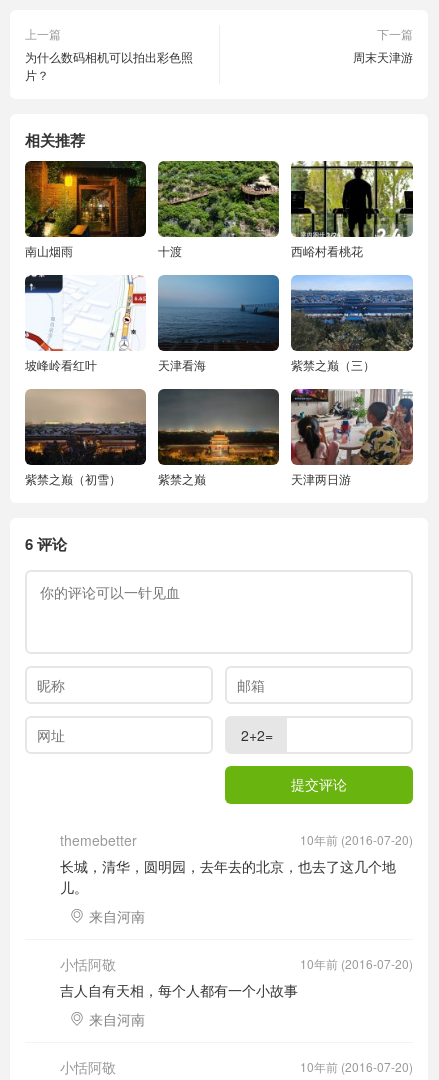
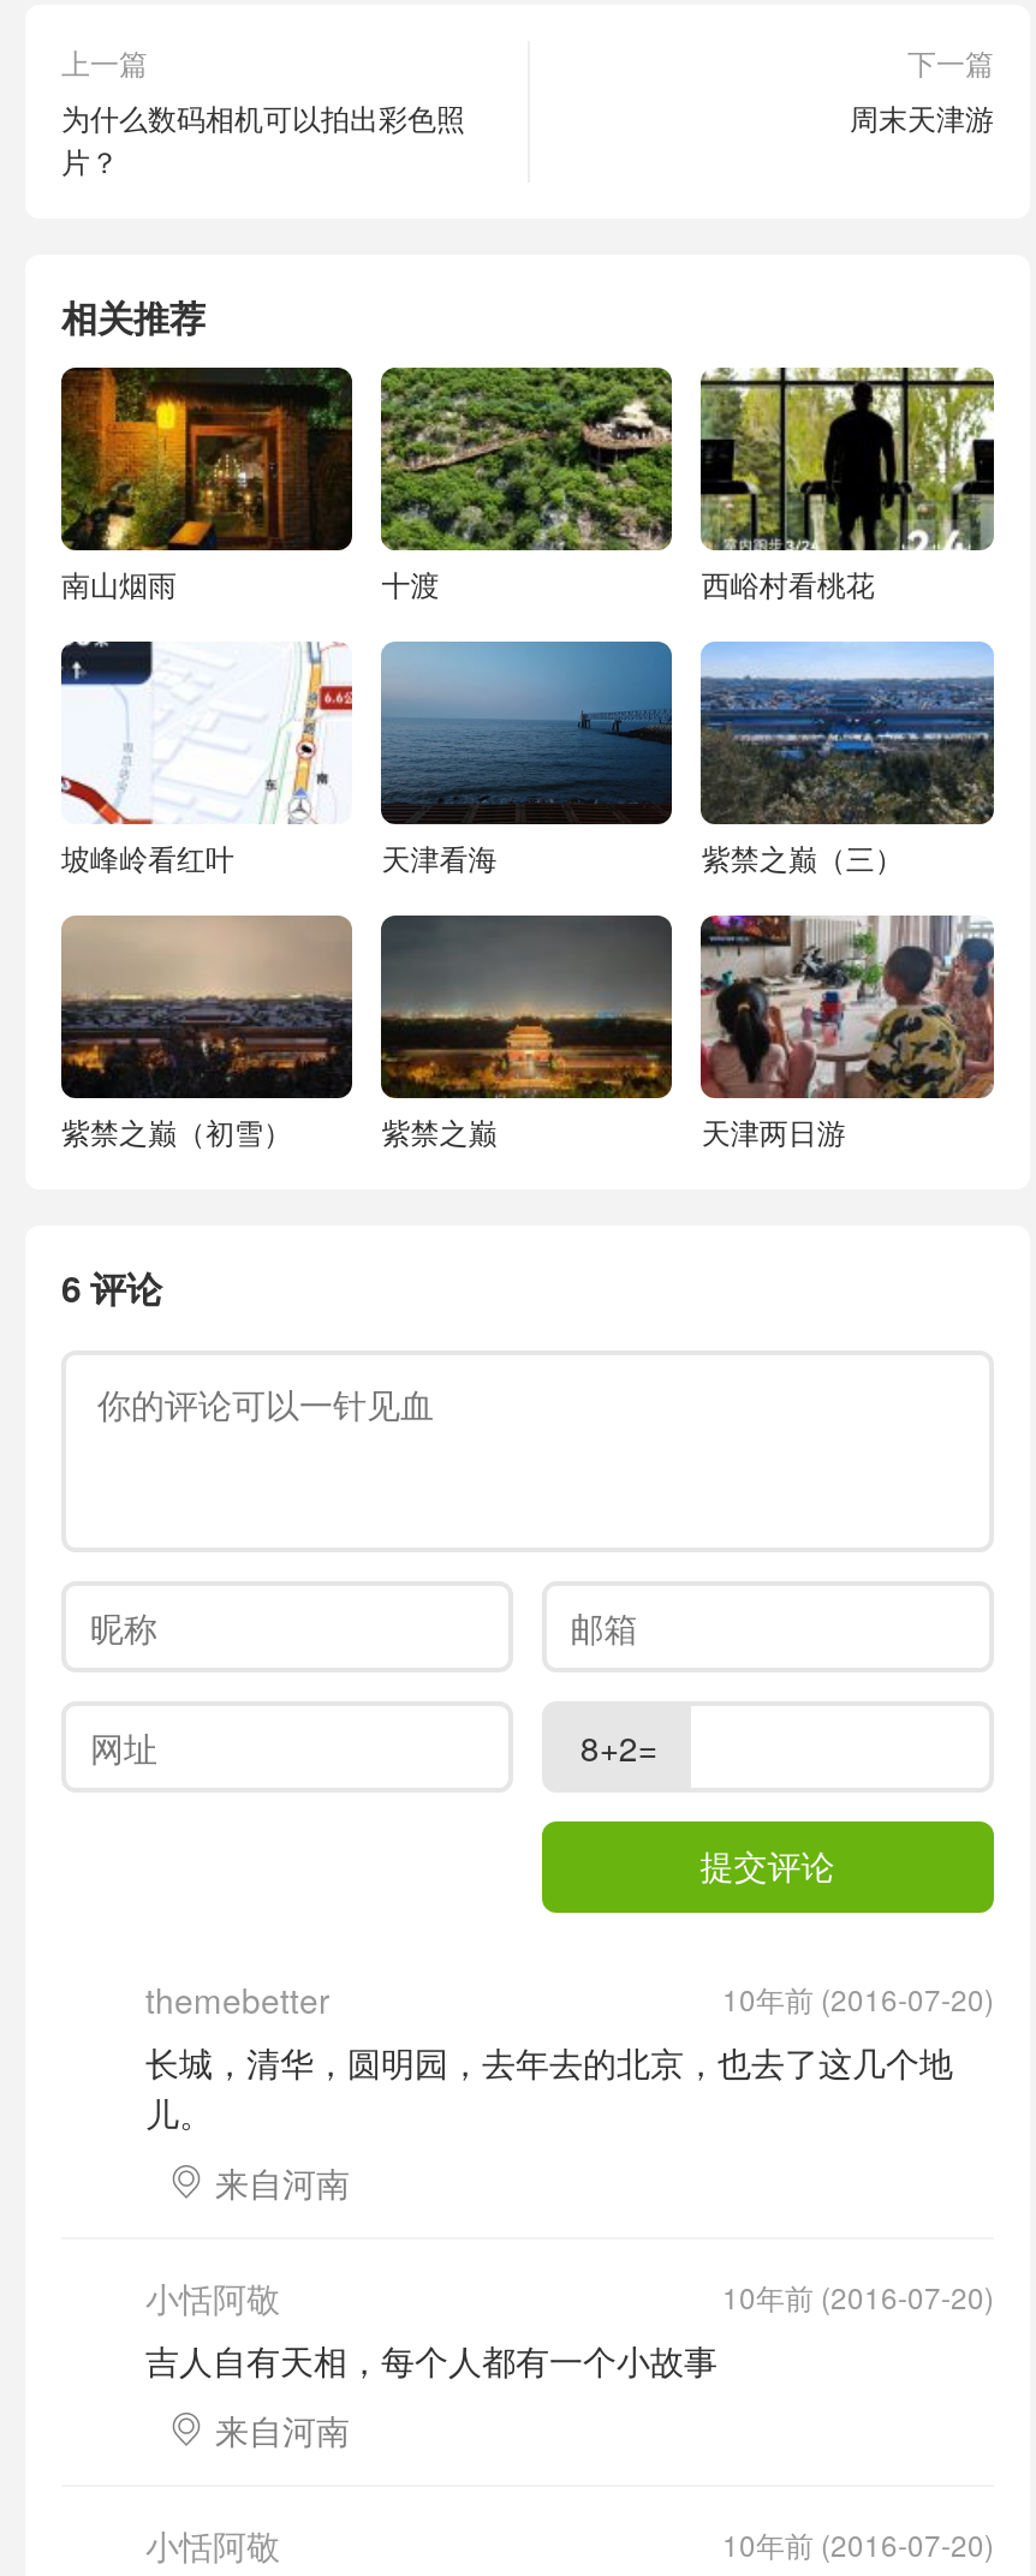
[241,725,273,745] 2+2= -> [580,1723,657,1771] 8+2=

